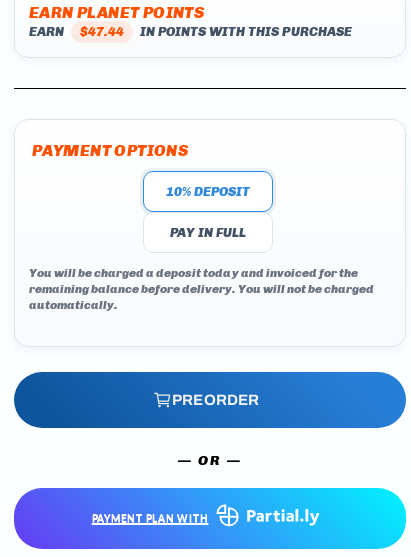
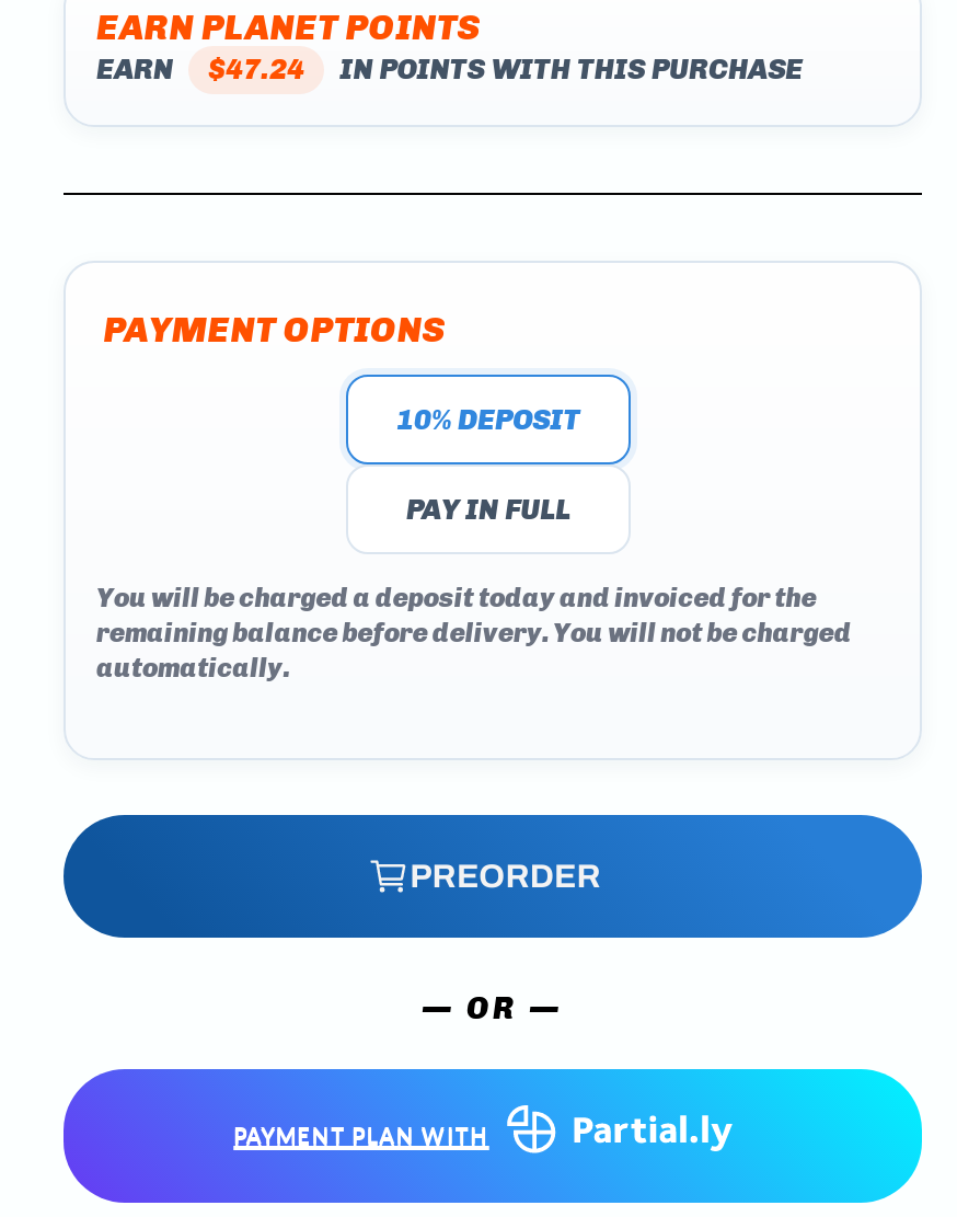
[80,24,124,39] $47.44 -> [208,53,305,85] $47.24

